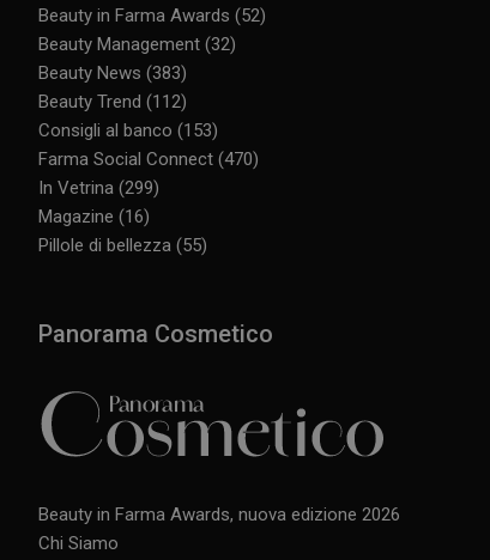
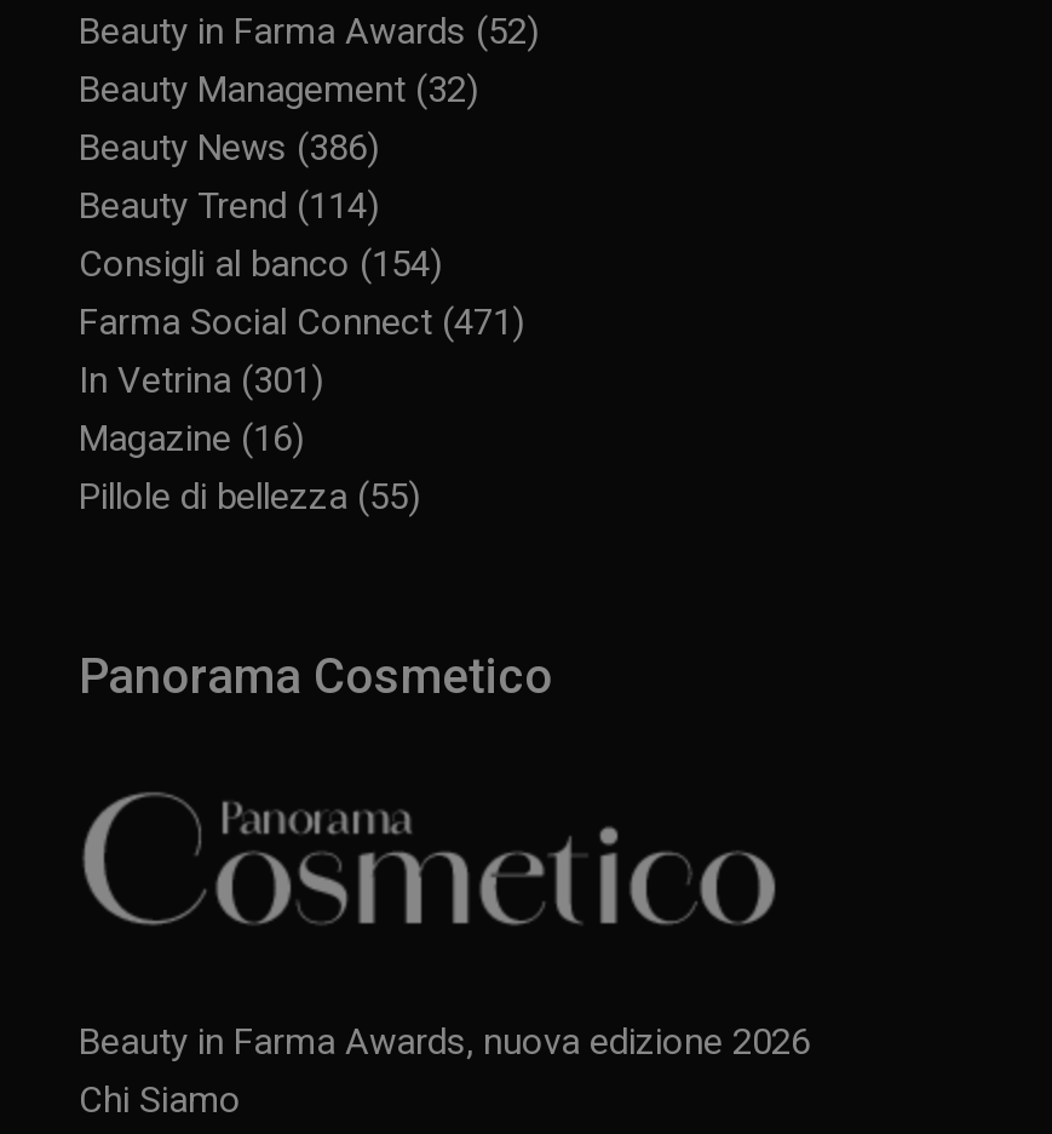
[39,62,187,84] Beauty News (383) -> [79,126,379,170] Beauty News (386)
[39,91,187,112] Beauty Trend (112) -> [79,184,379,228] Beauty Trend (114)
[39,120,219,141] Consigli al banco (153) -> [79,242,442,286] Consigli al banco (154)
[39,148,259,170] Farma Social Connect (470) -> [79,300,524,344] Farma Social Connect (471)
[39,177,160,199] In Vetrina (299) -> [79,359,323,402] In Vetrina (301)

